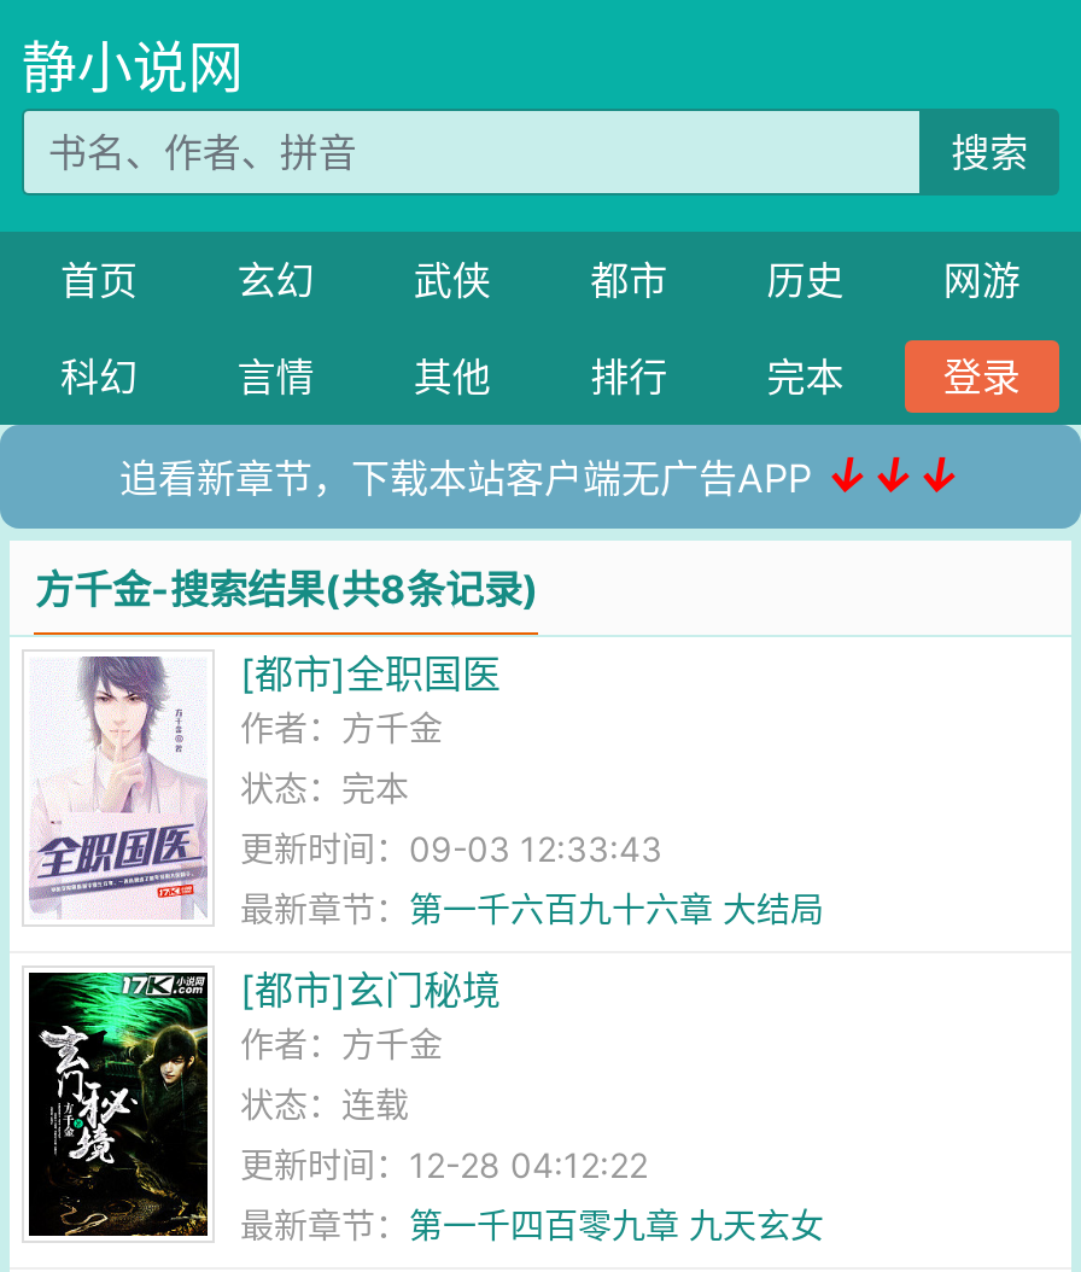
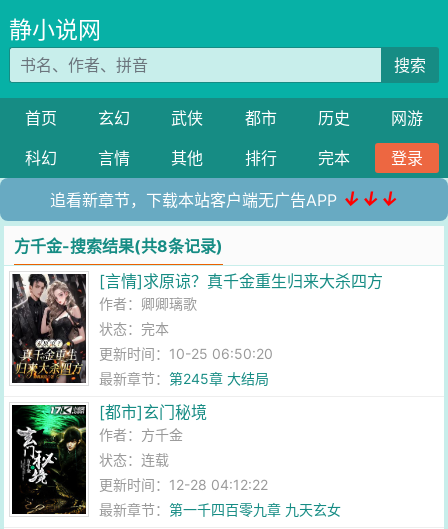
[29,649,501,920] [image] | [都市]全职国医 | 作者：方千金 -> [11,271,383,384] [image] | [言情]求原谅？真千金重生归来大杀四方 | 作者：卿卿璃歌
[240,828,662,869] 更新时间：09-03 12:33:43 -> [99,345,273,362] 更新时间：10-25 06:50:20
[240,888,824,929] 最新章节：第一千六百九十六章 大结局 -> [99,370,269,387] 最新章节：第245章 大结局

